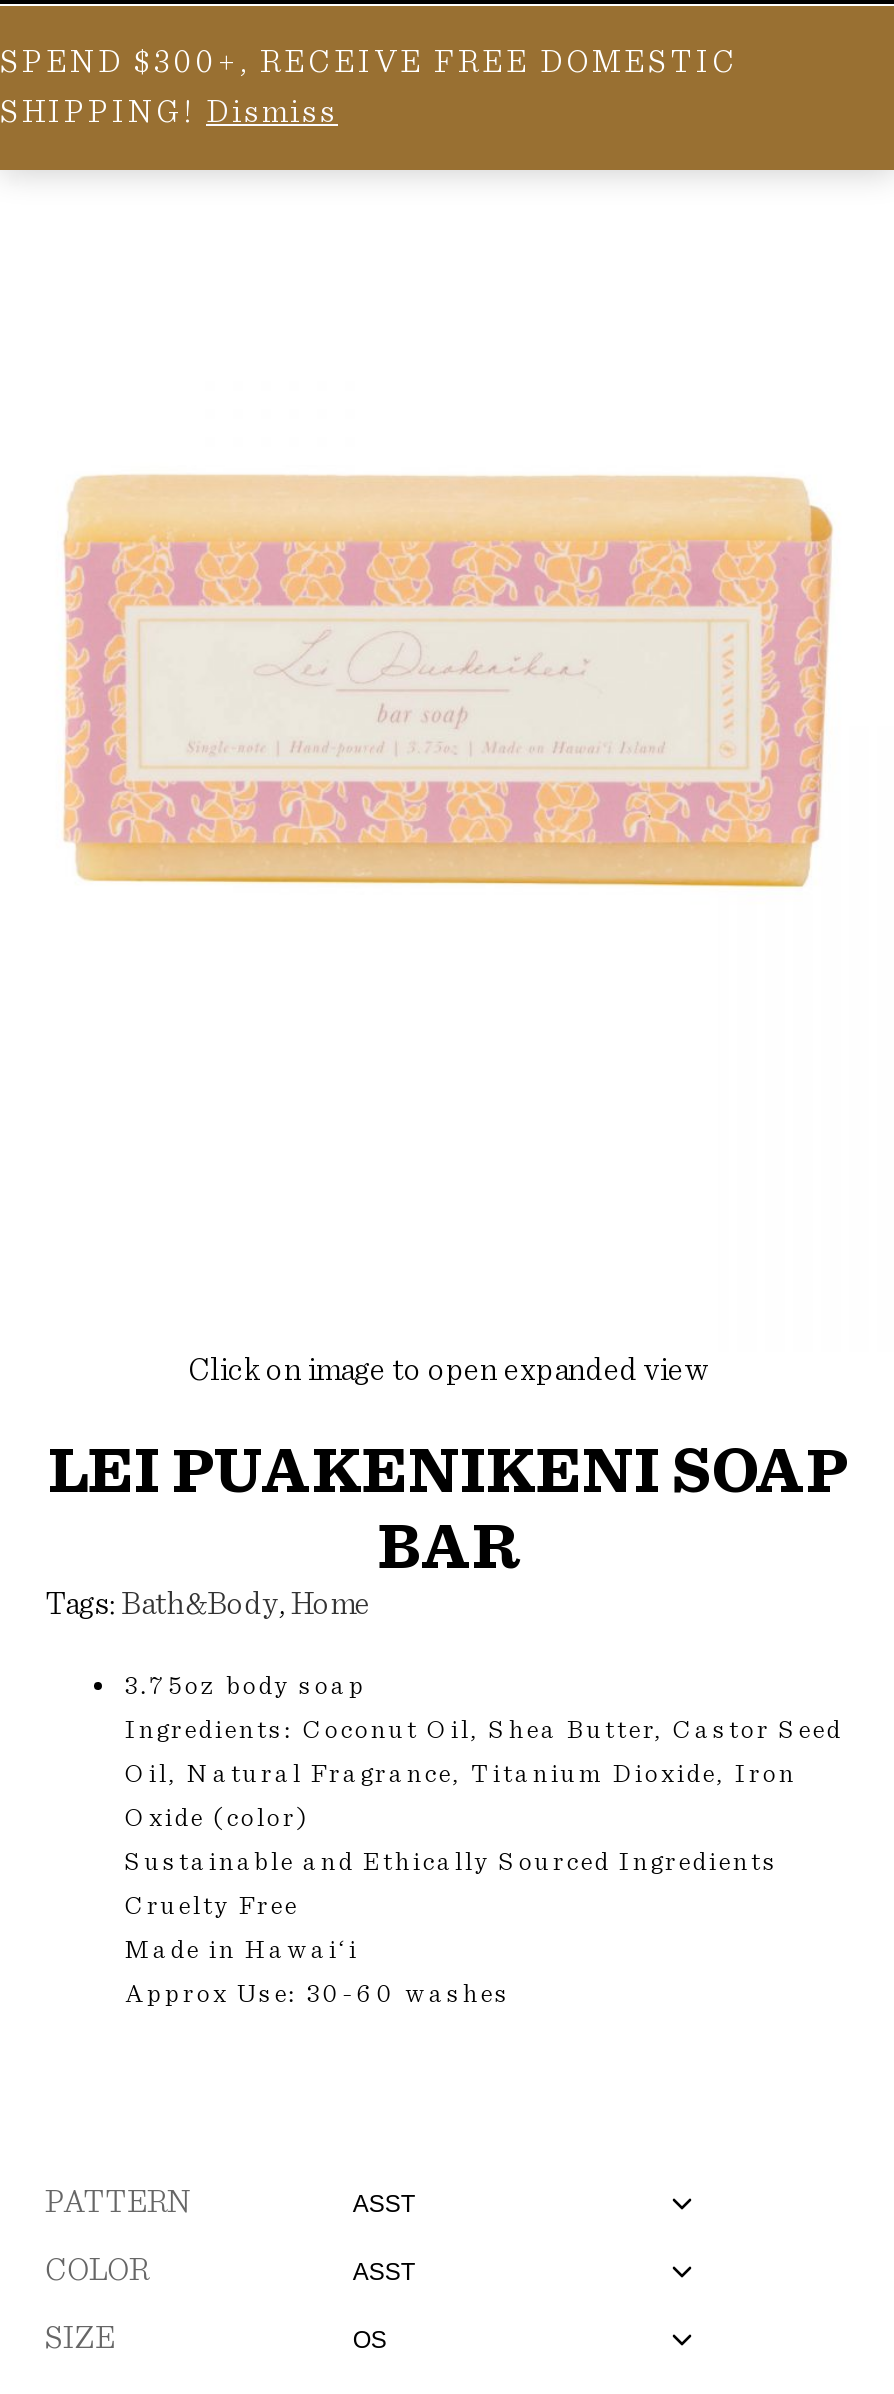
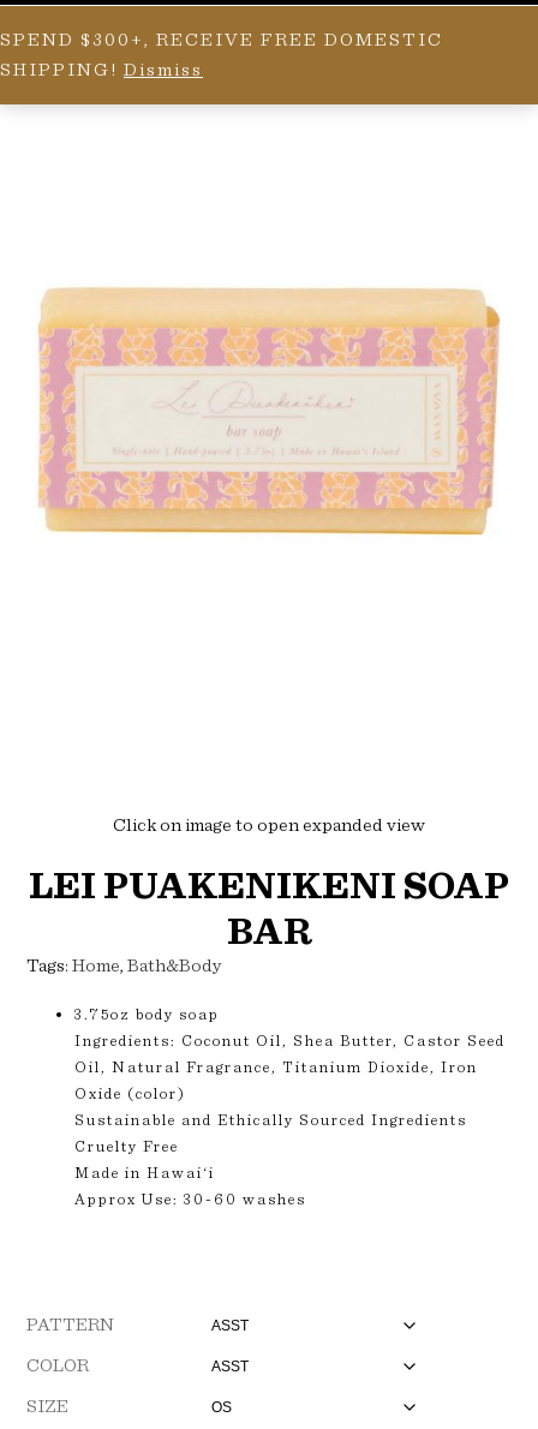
[45,1587,371,1619] Tags: Bath&Body, Home -> [27,956,223,975] Tags: Home, Bath&Body

